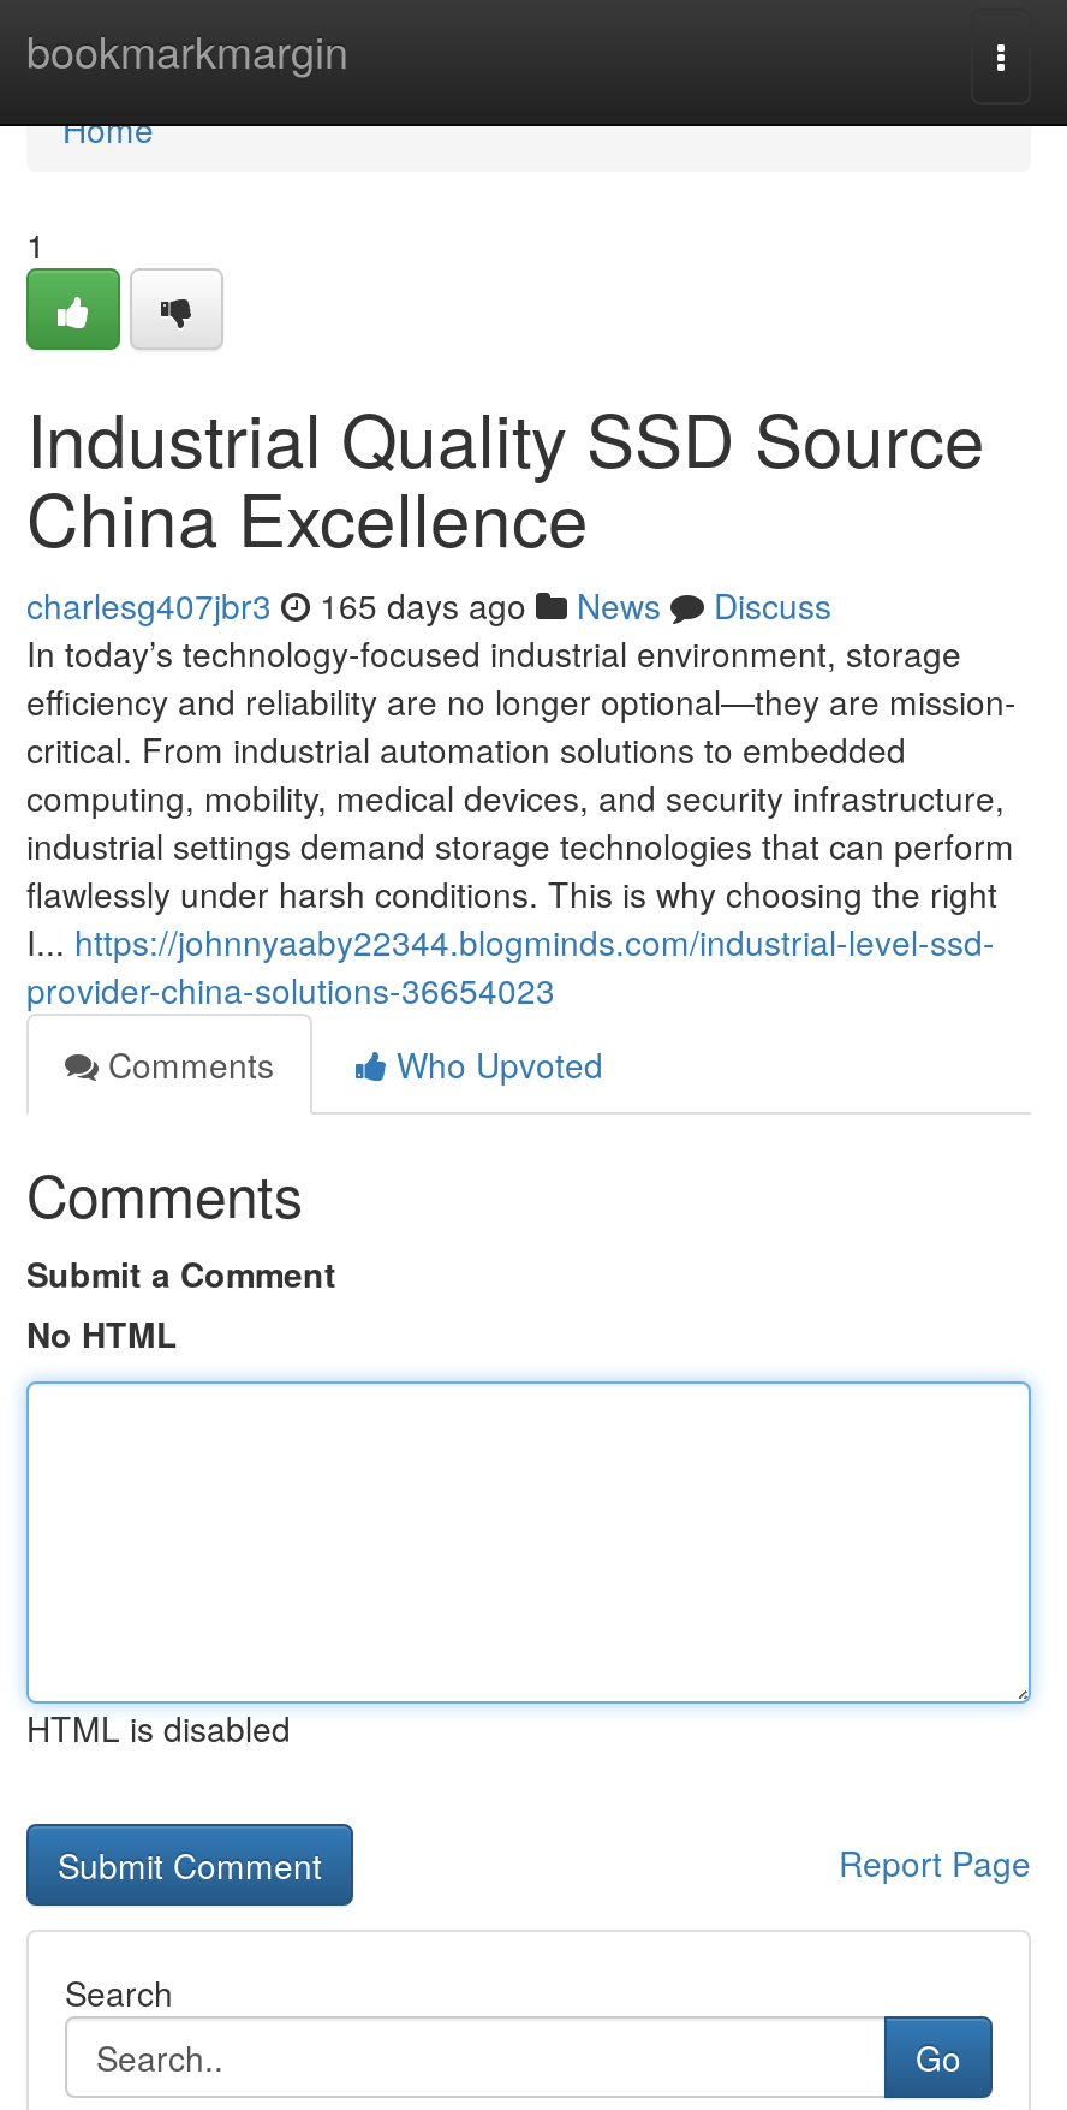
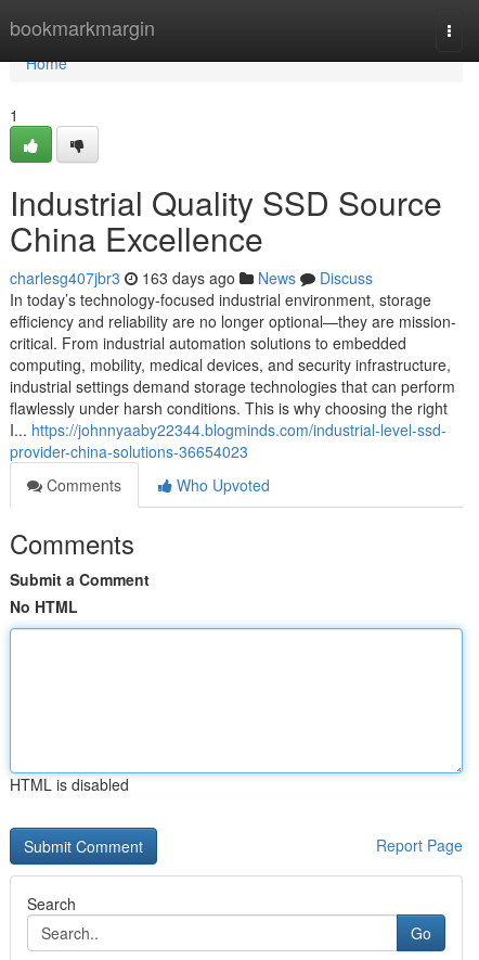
[26,581,831,629] charlesg407jbr3 165 days ago News Discuss -> [10,267,373,289] charlesg407jbr3 163 days ago News Discuss

